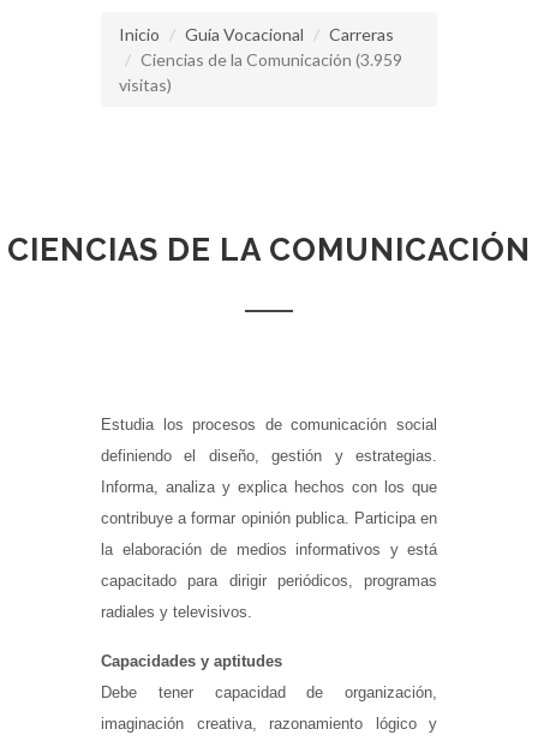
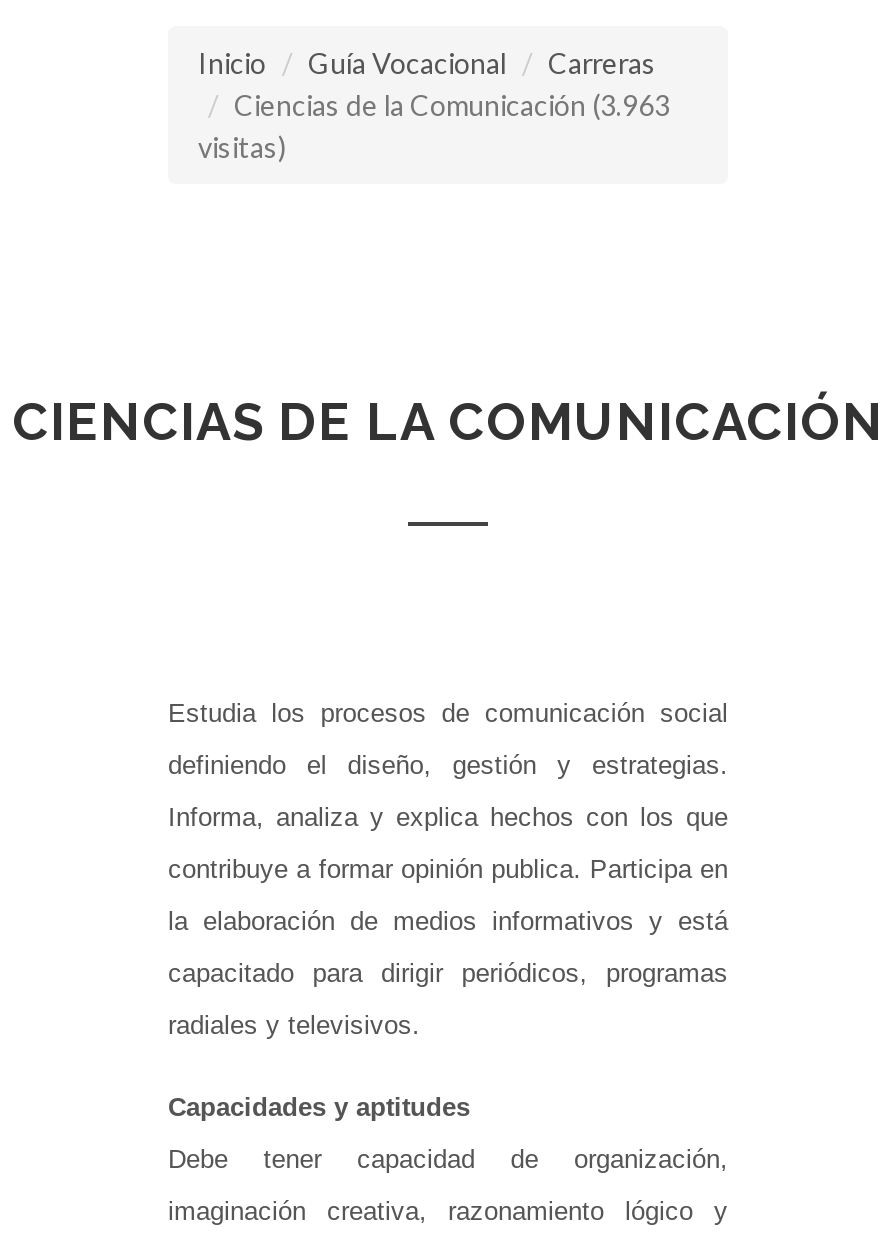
[141,50,402,70] Ciencias de la Comunicación (3.959 -> [234,89,670,123] Ciencias de la Comunicación (3.963

